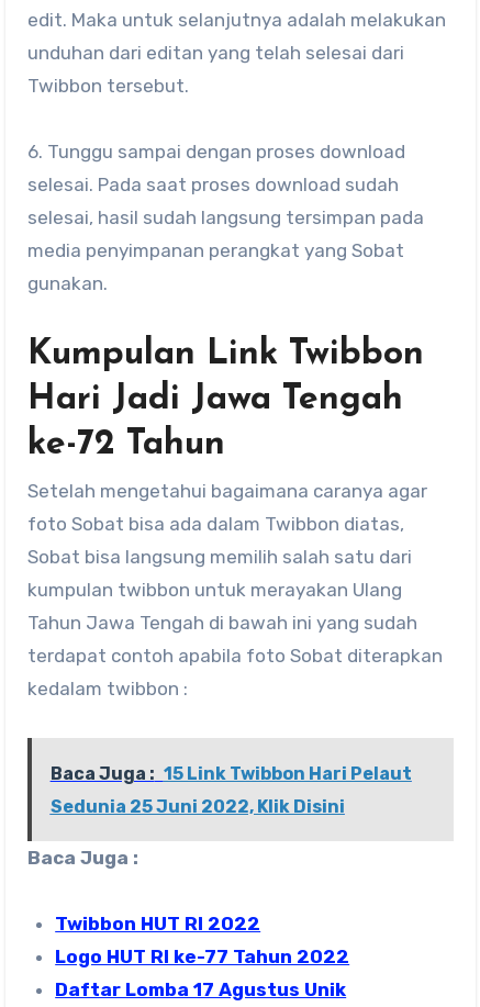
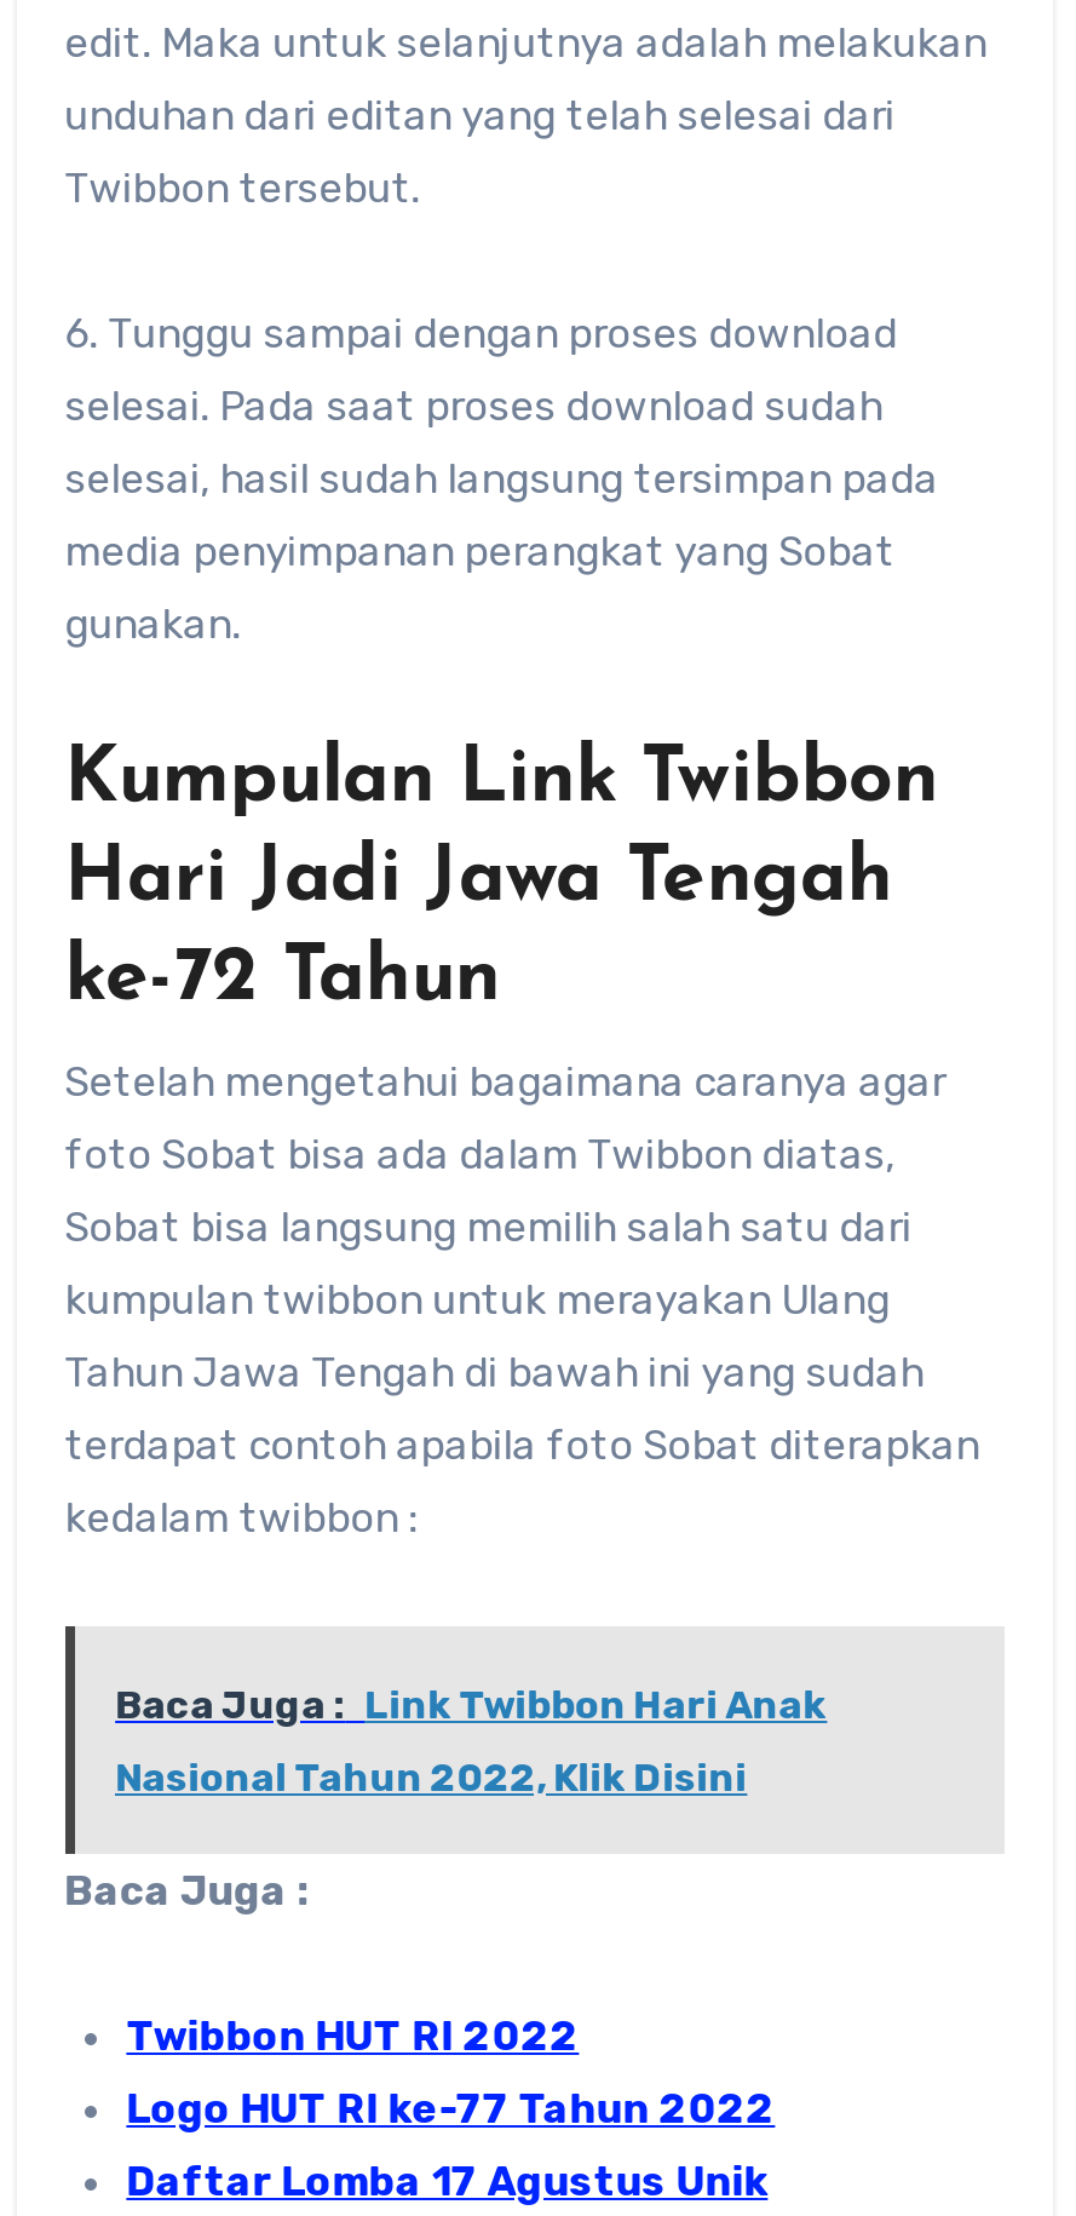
[50,763,411,784] Baca Juga : 15 Link Twibbon Hari Pelaut -> [115,1682,827,1728] Baca Juga : Link Twibbon Hari Anak
[50,796,344,817] Sedunia 25 Juni 2022, Klik Disini -> [115,1755,747,1801] Nasional Tahun 2022, Klik Disini

